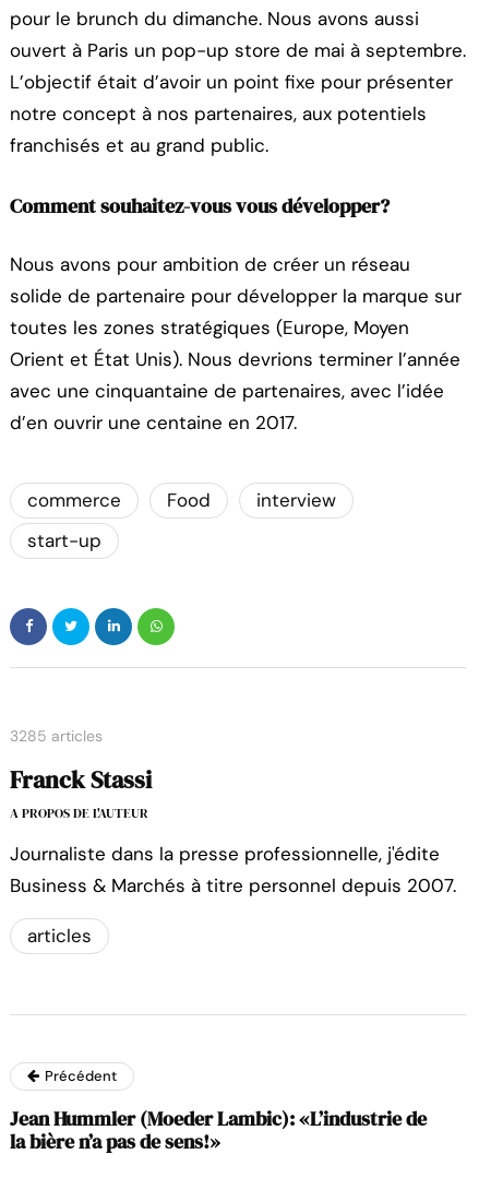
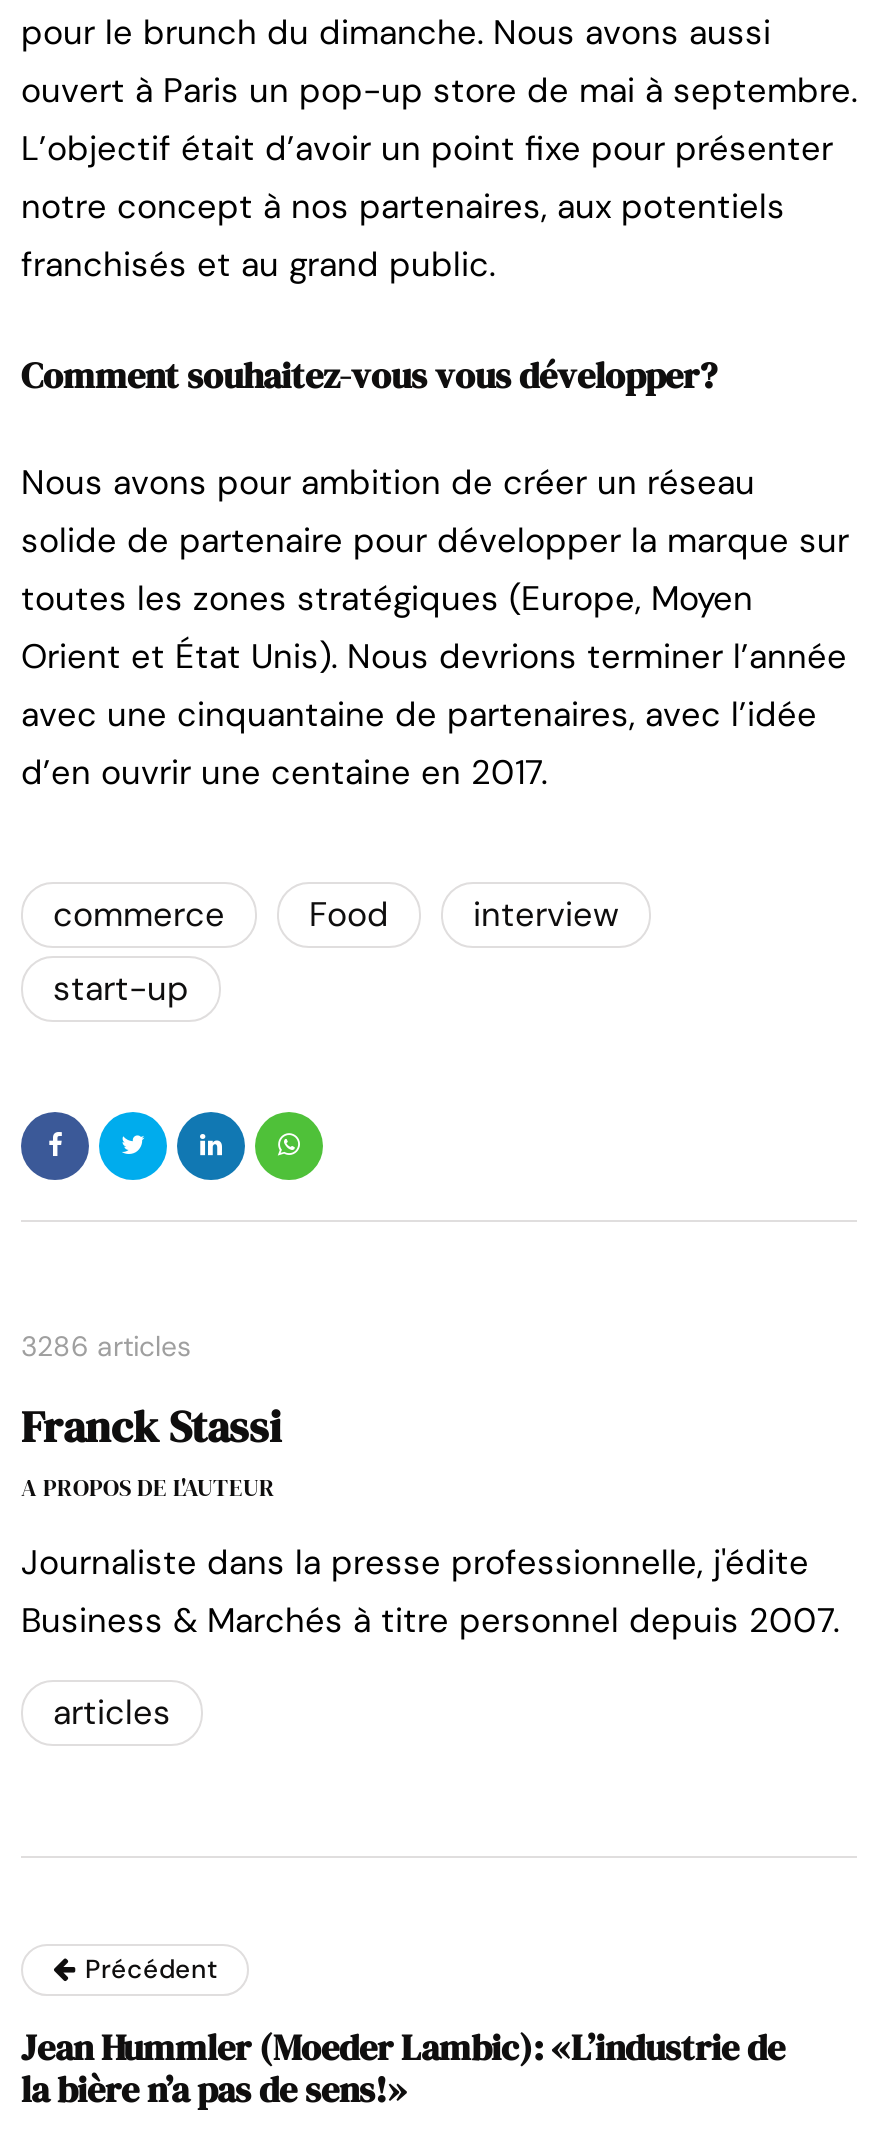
[10,725,103,745] 3285 articles -> [21,1327,191,1363] 3286 articles

